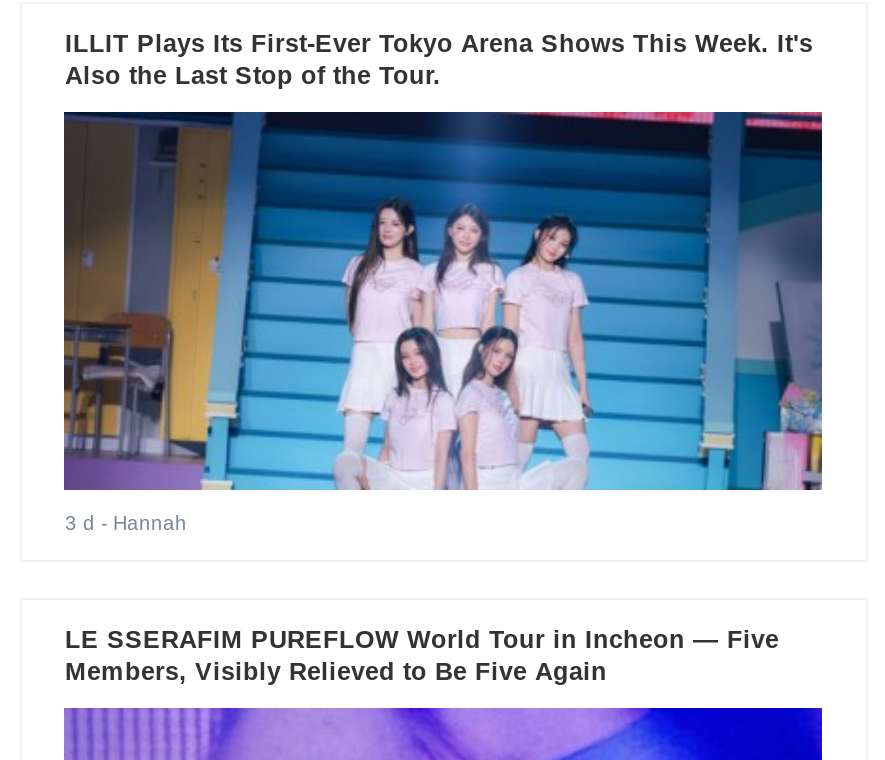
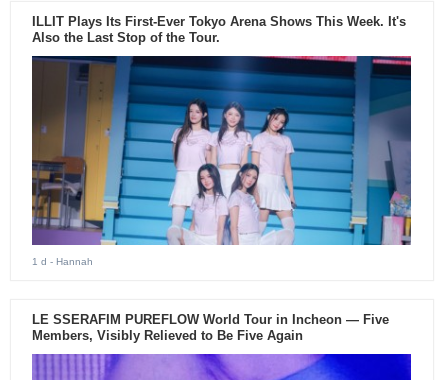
[65,512,187,534] 3 d - Hannah -> [32,256,93,267] 1 d - Hannah

